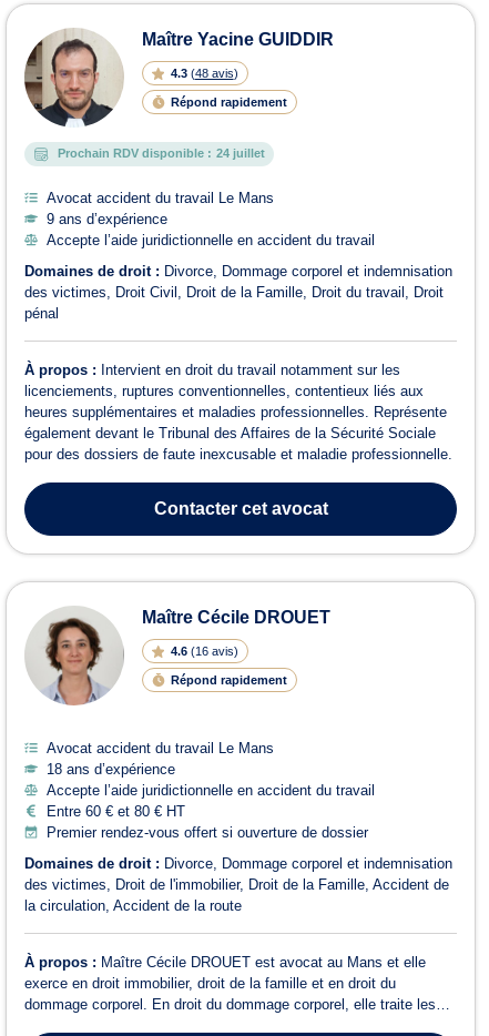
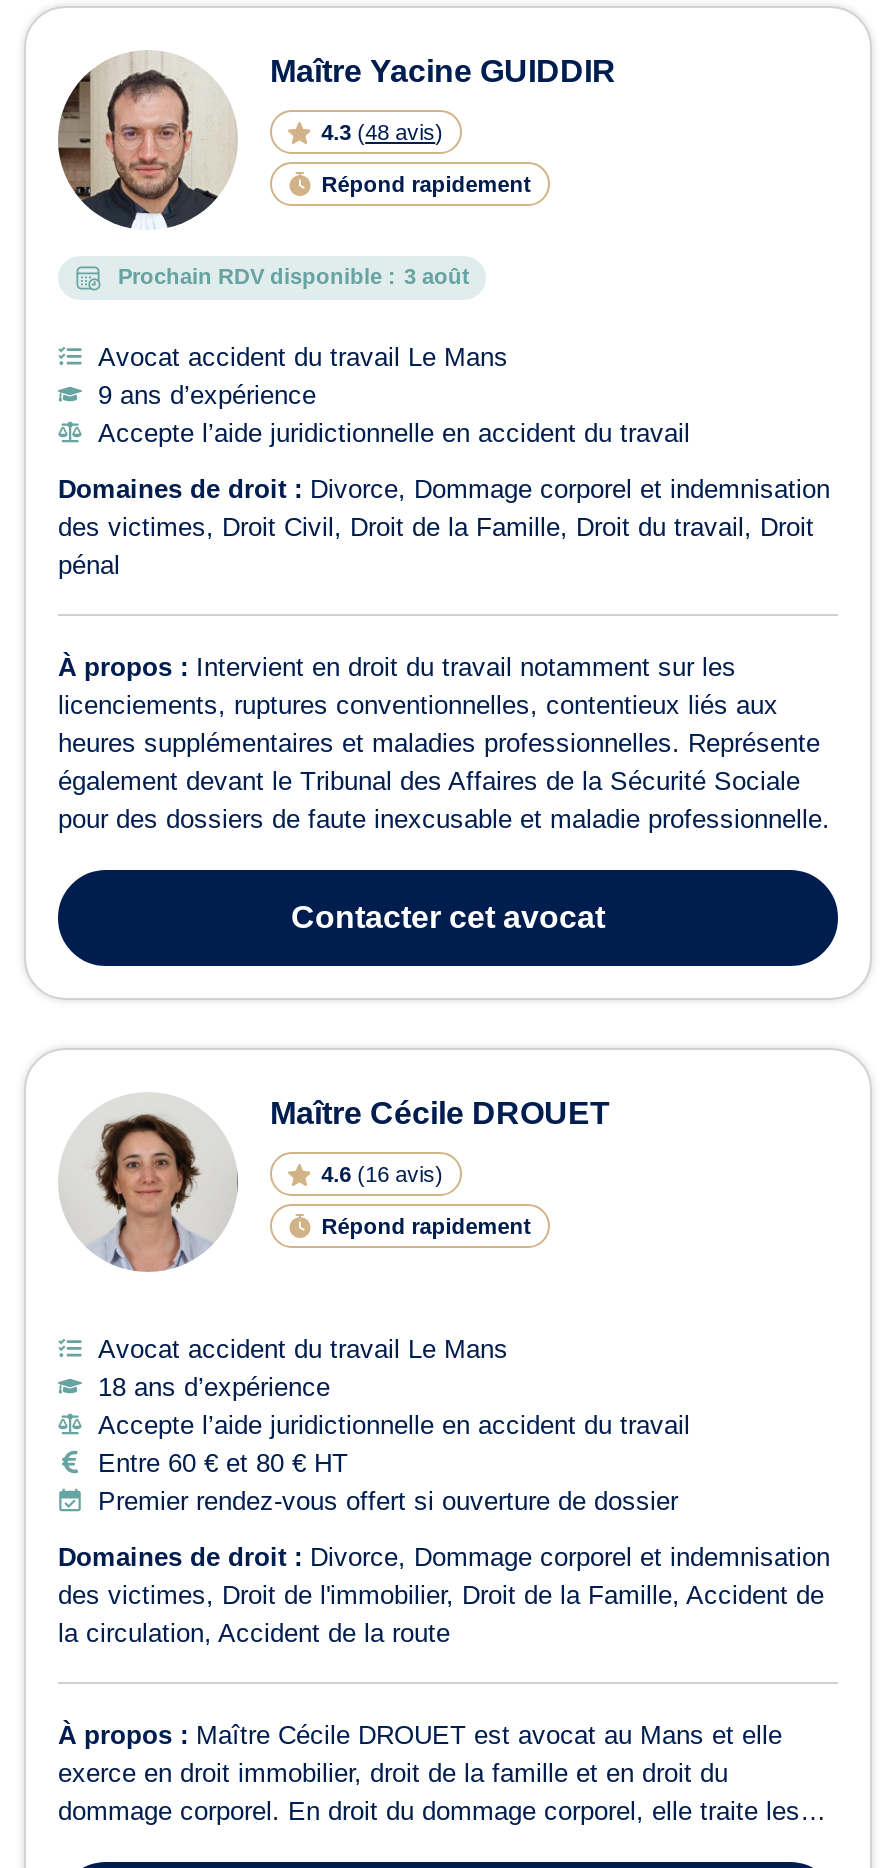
[58,147,265,160] Prochain RDV disponible : 24 juillet -> [118,265,470,289] Prochain RDV disponible : 3 août

